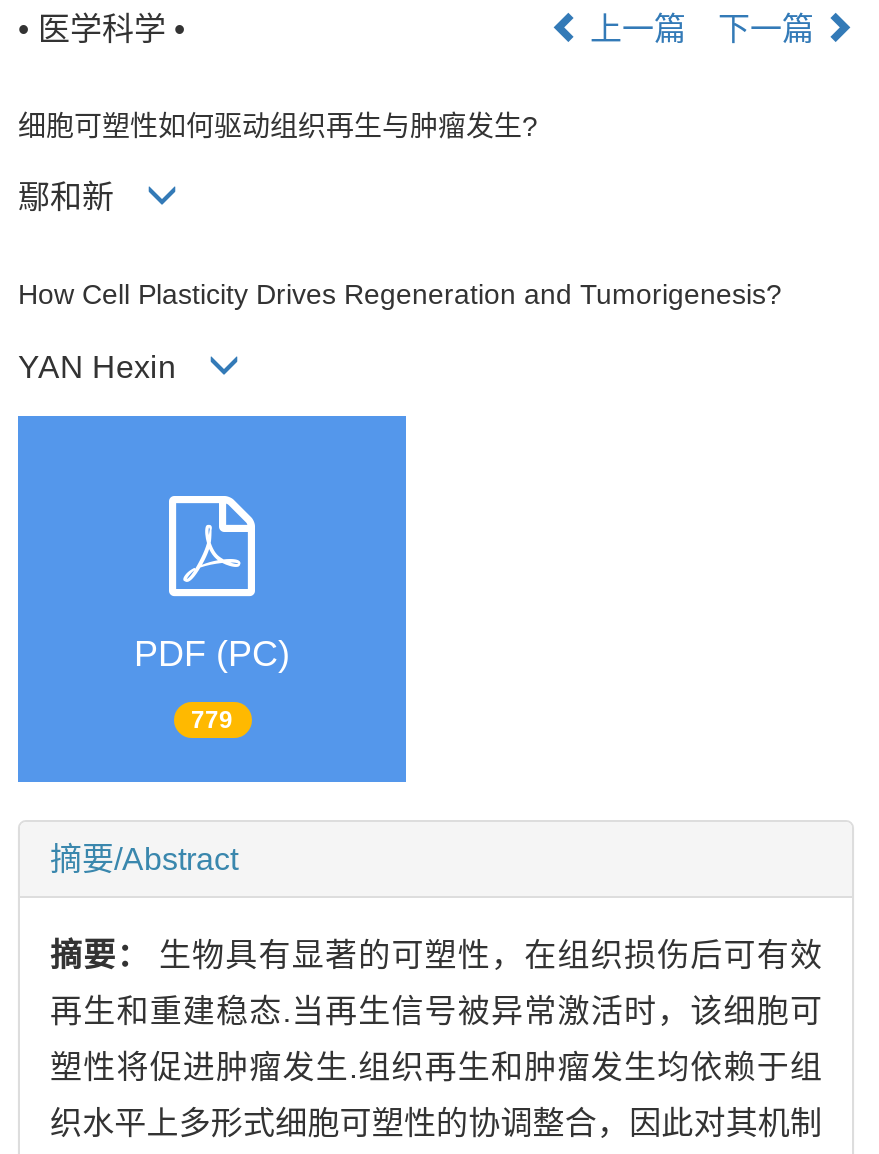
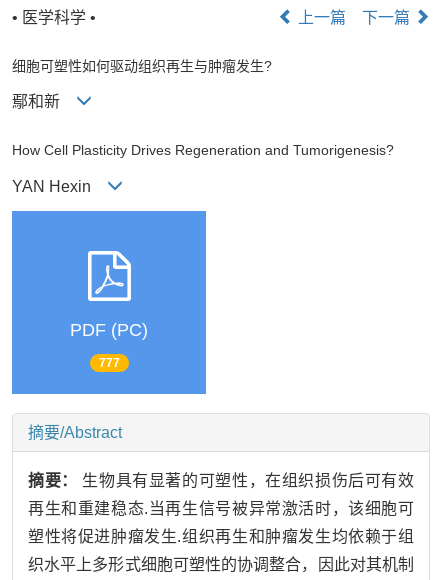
[191,706,233,734] 779 -> [98,356,119,370] 777

